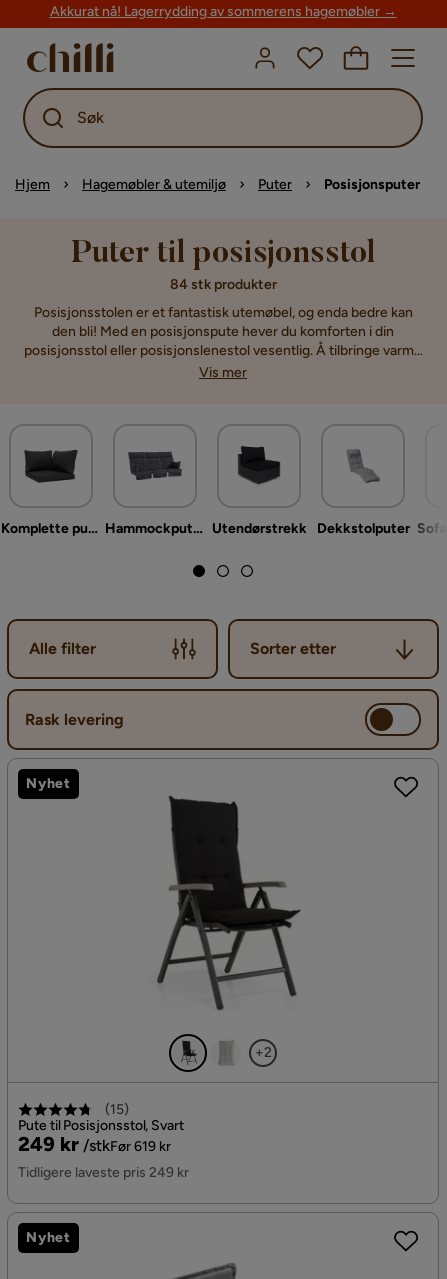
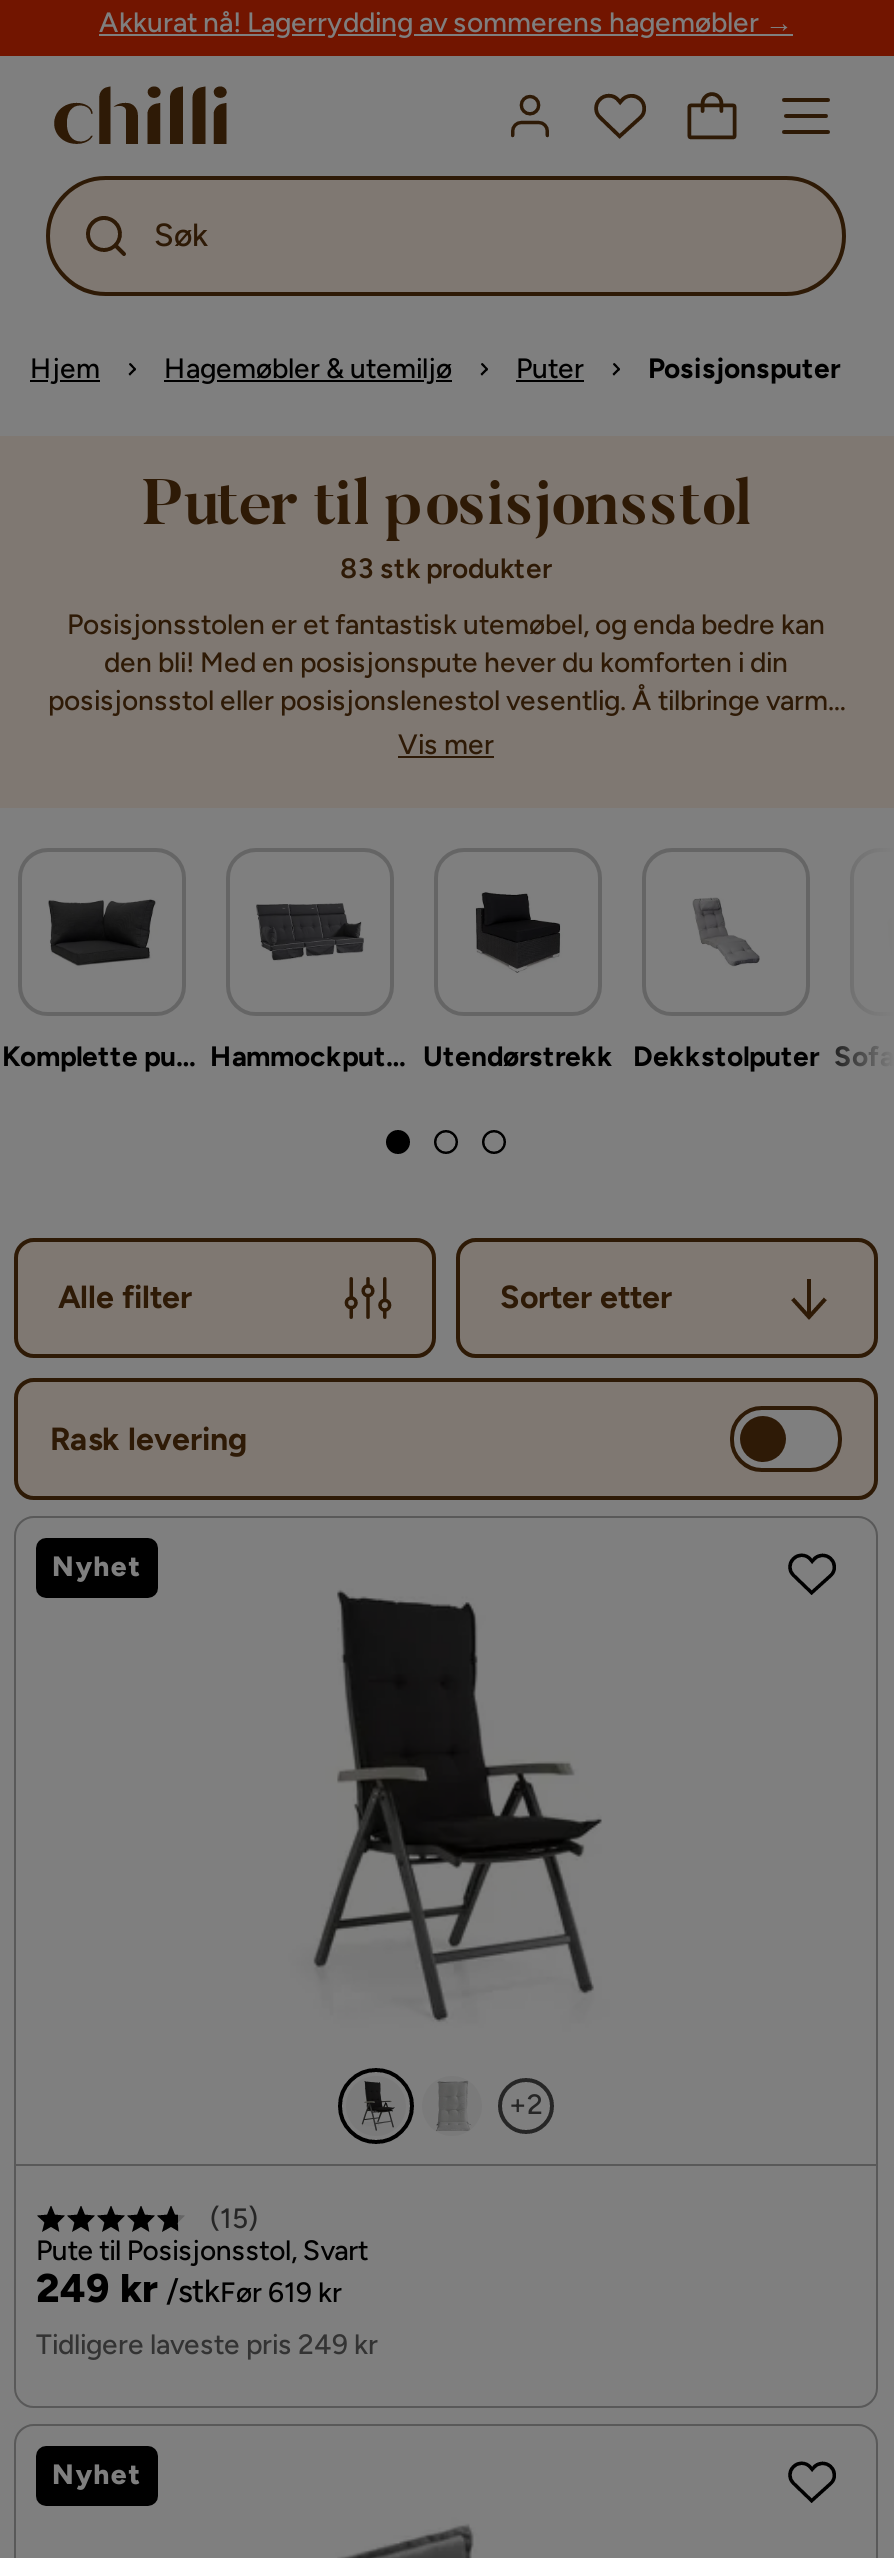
[169,276,276,293] 84 stk produkter -> [340,552,552,586] 83 stk produkter

